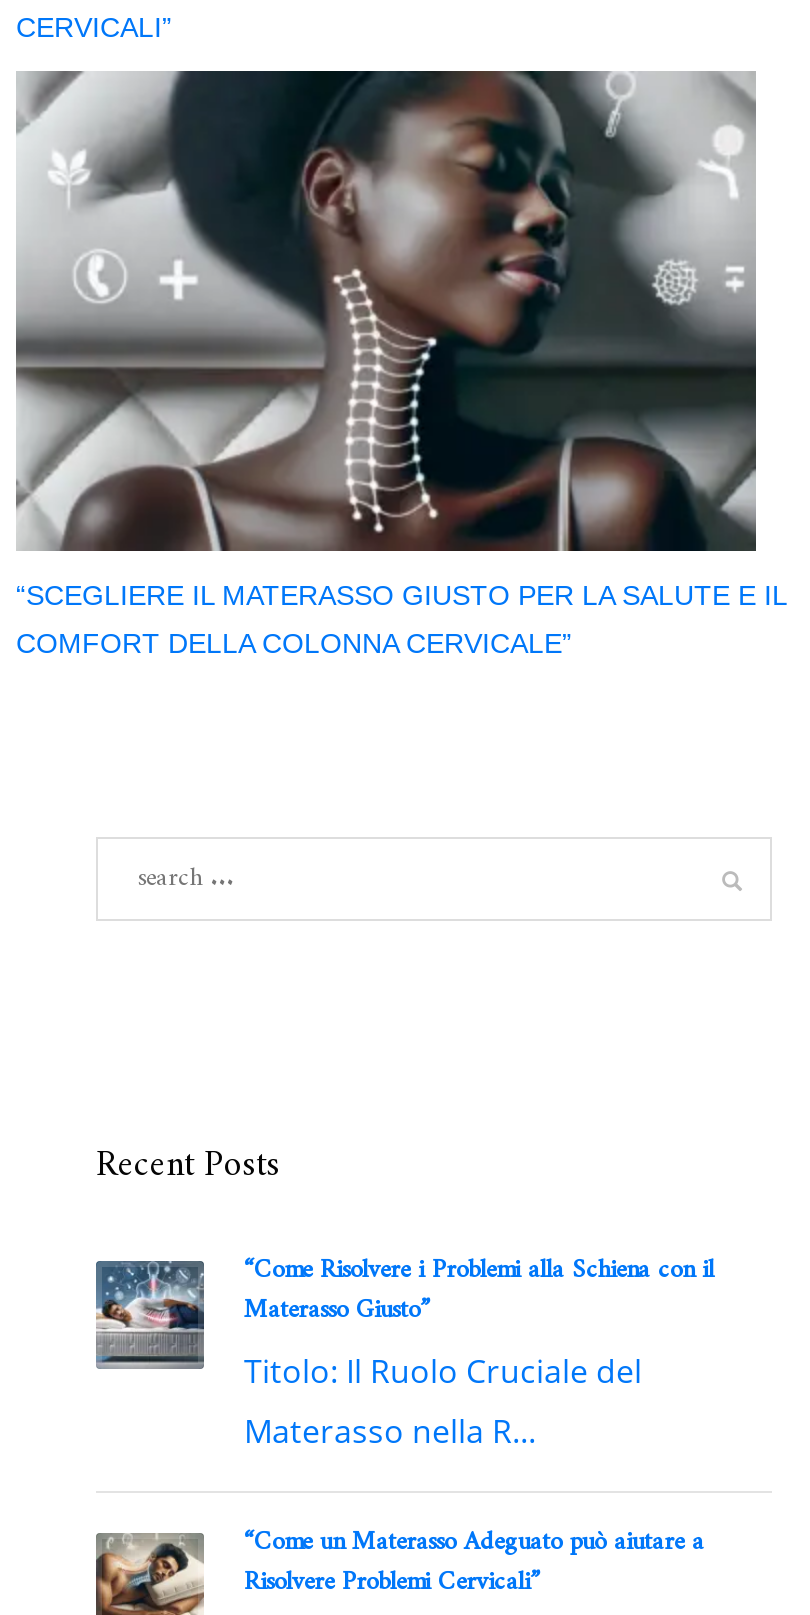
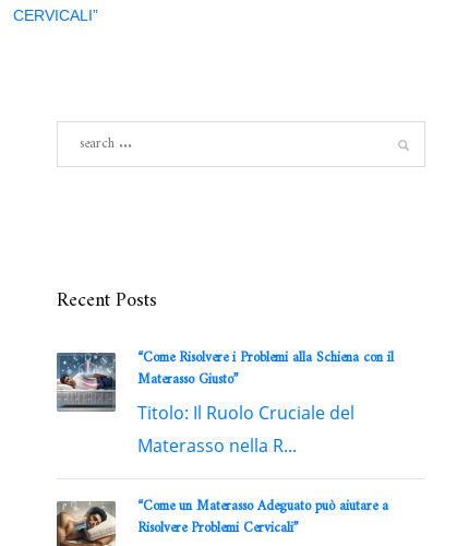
[14,69,786,658] [image] | “SCEGLIERE IL MATERASSO GIUSTO PER LA SALUTE E IL | COMFORT DELLA COLONNA CERVICALE” -> none

